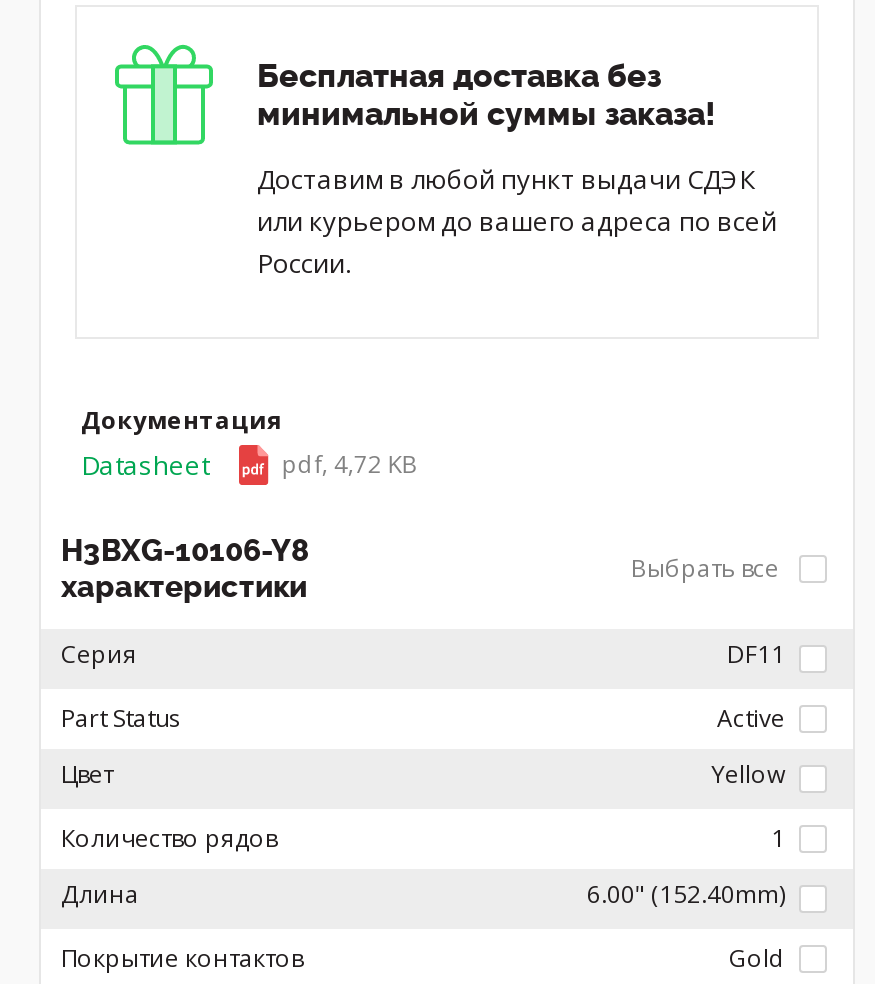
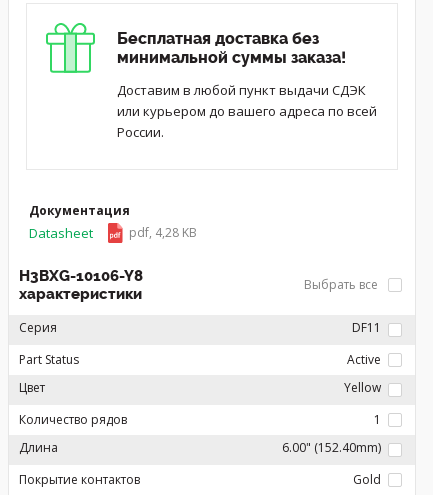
[282,447,418,481] pdf, 4,72 KB -> [129,224,197,241] pdf, 4,28 KB

